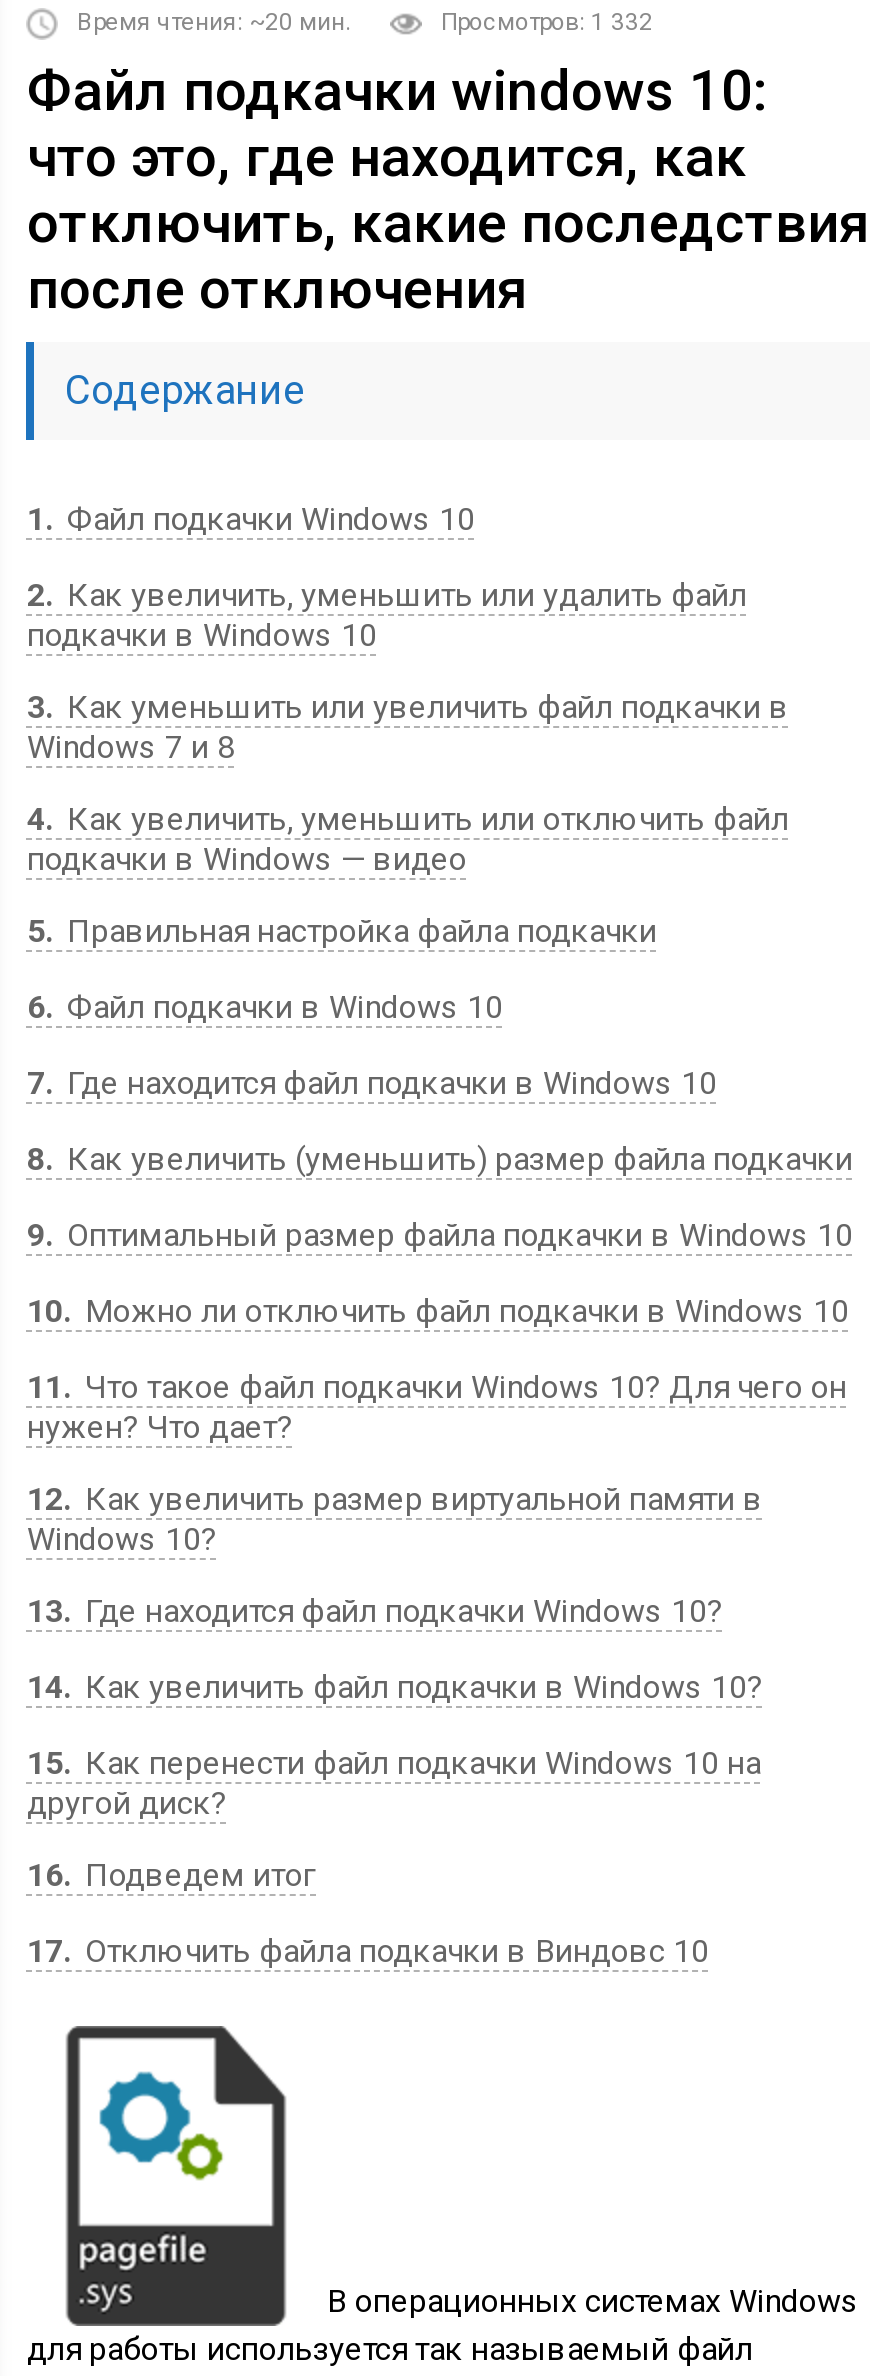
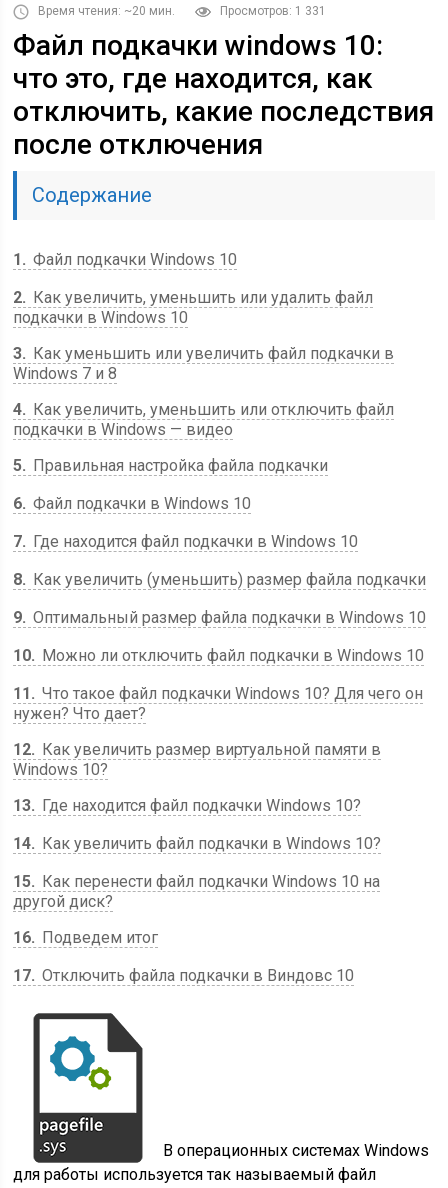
[441,8,653,36] Просмотров: 1 332 -> [220,4,326,18] Просмотров: 1 331

